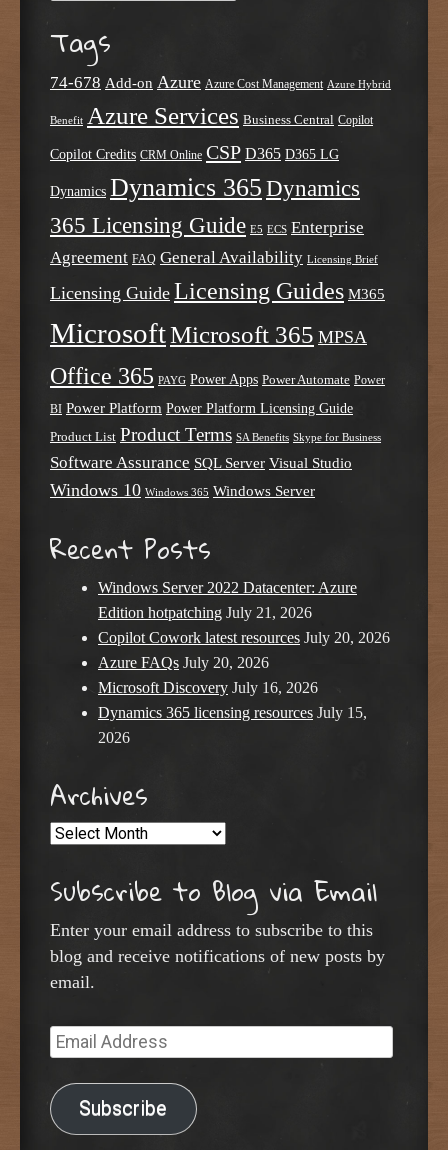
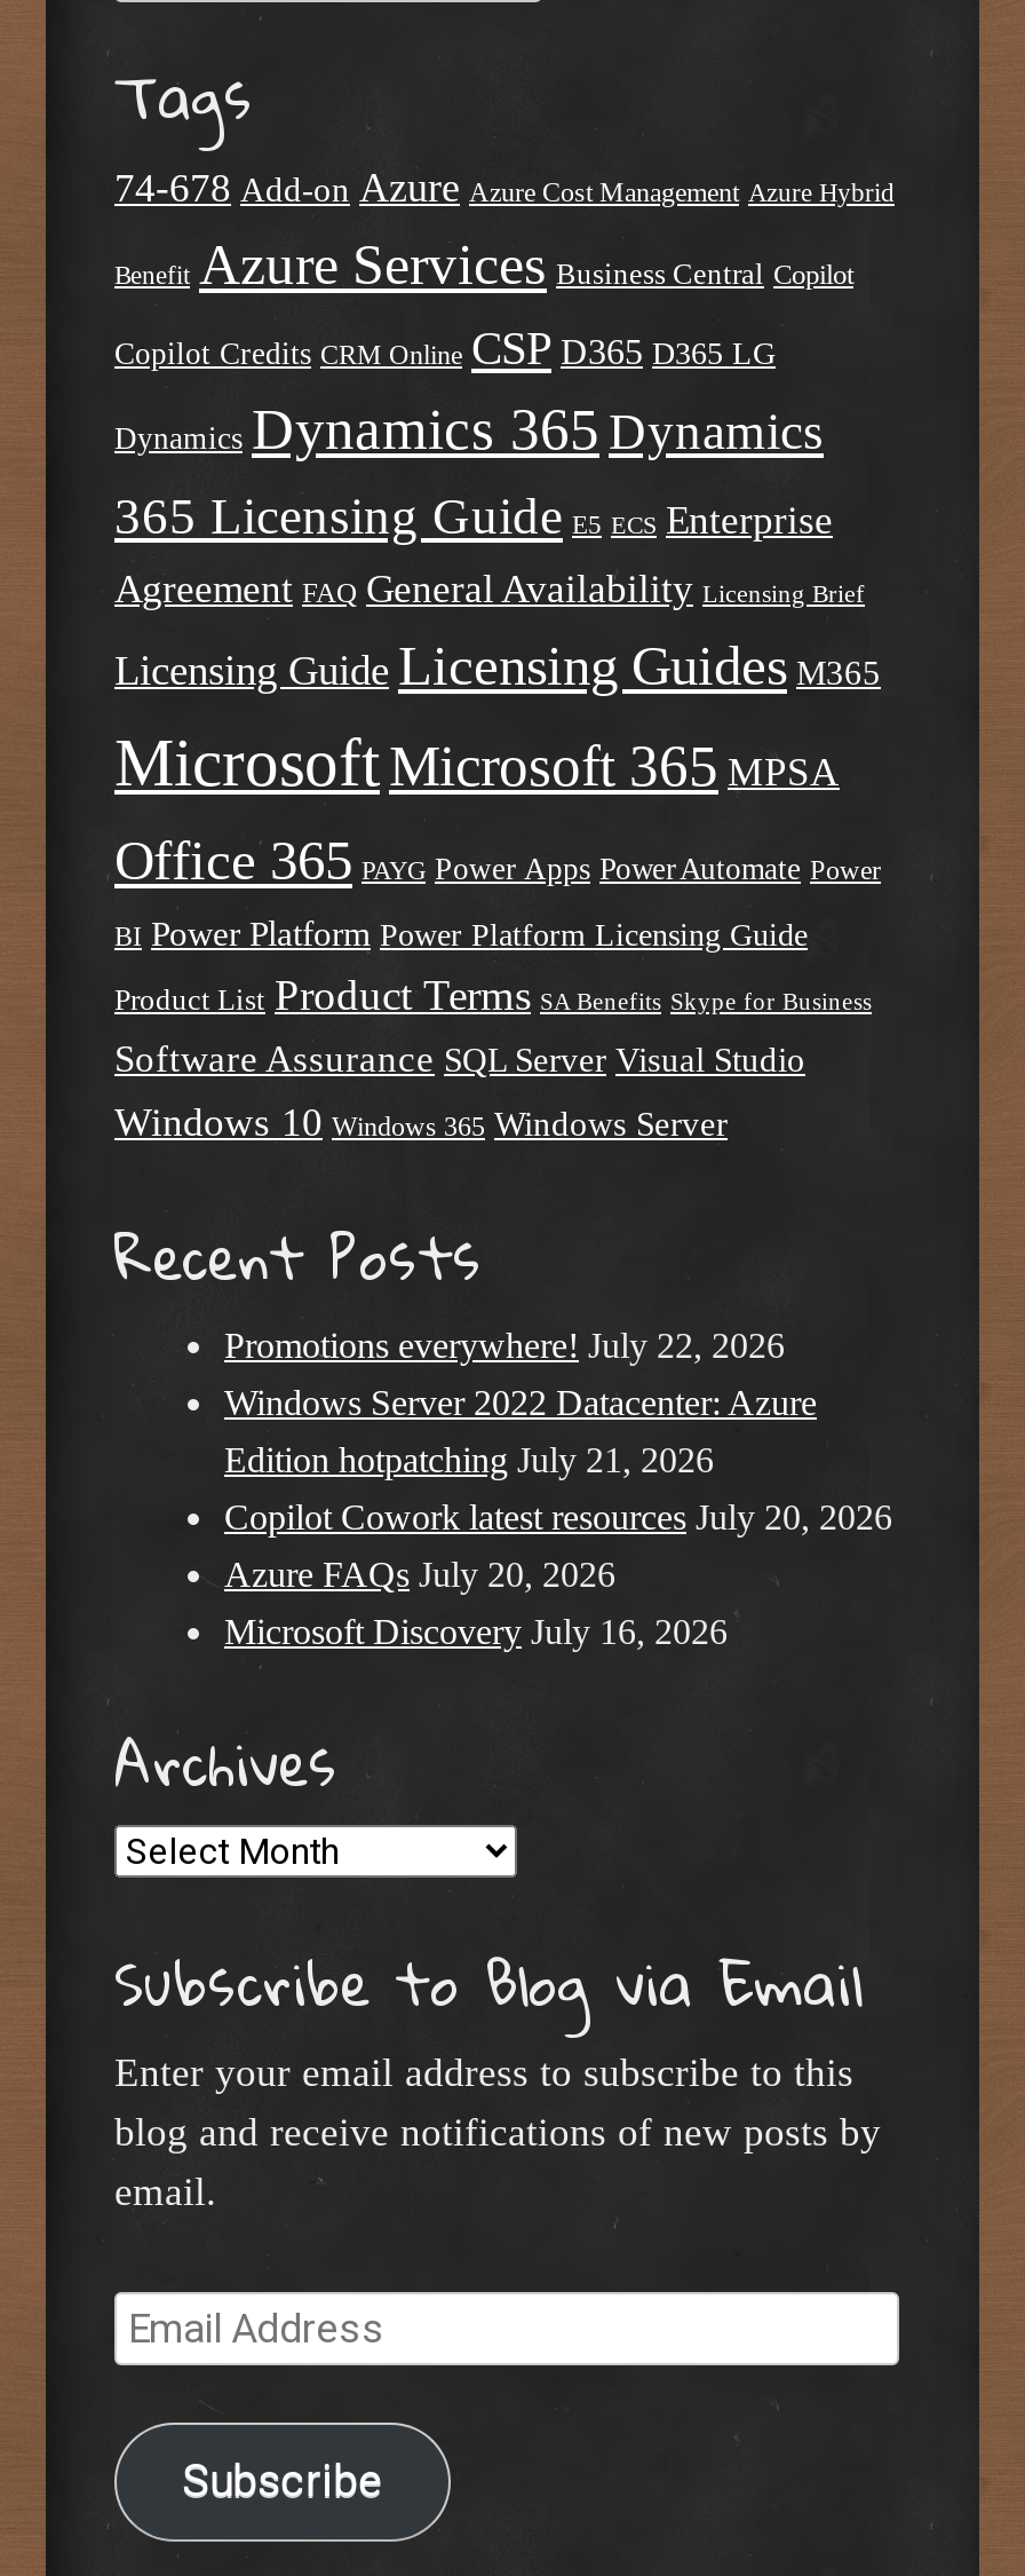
none -> [224,1326,785,1365] Promotions everywhere! July 22, 2026
moved [98,579,390,696] -> [224,1384,892,1652]: Windows Server 2022 Datacenter: Azure | Edition hotpatching July 21, 2026 | Copilot Cowork latest resources July 20, 2026 | Azure FAQs July 20, 2026 | Microsoft Discovery July 16, 2026
[98,704,367,746] Dynamics 365 licensing resources July 15, | 2026 -> none

